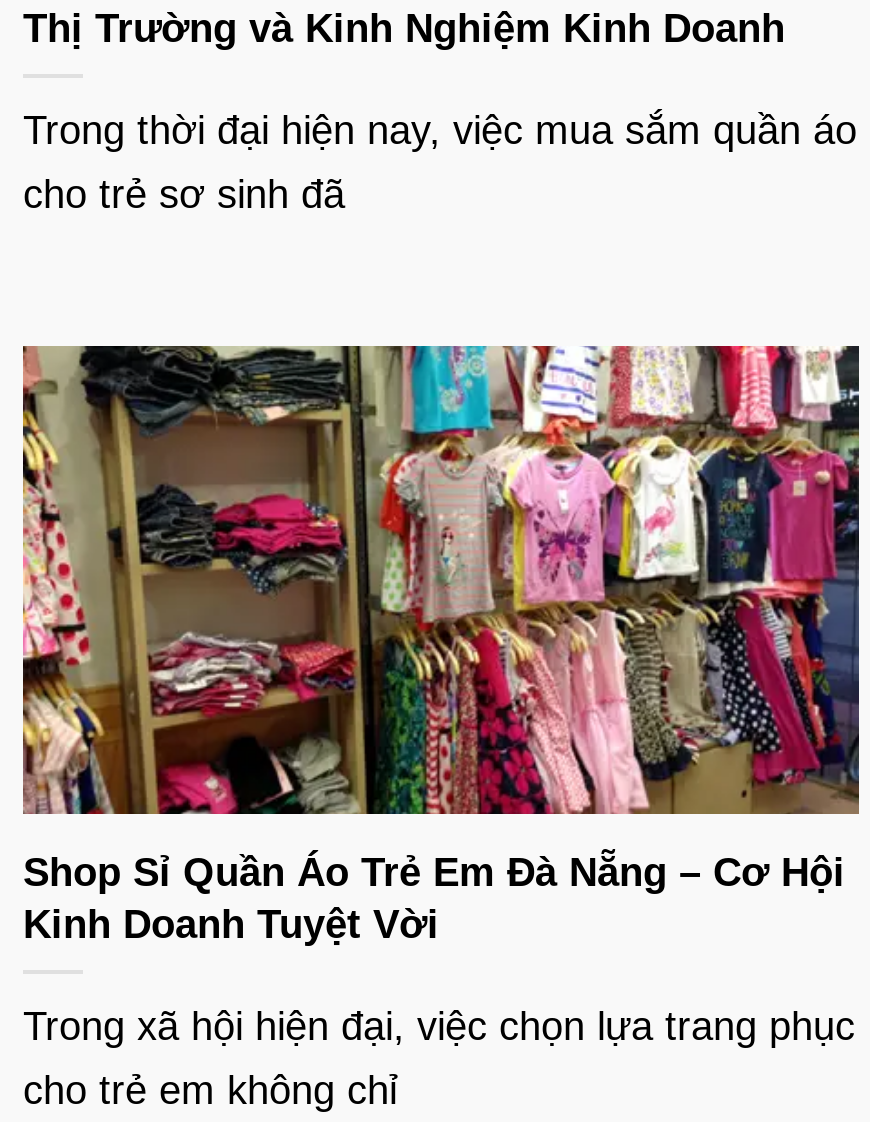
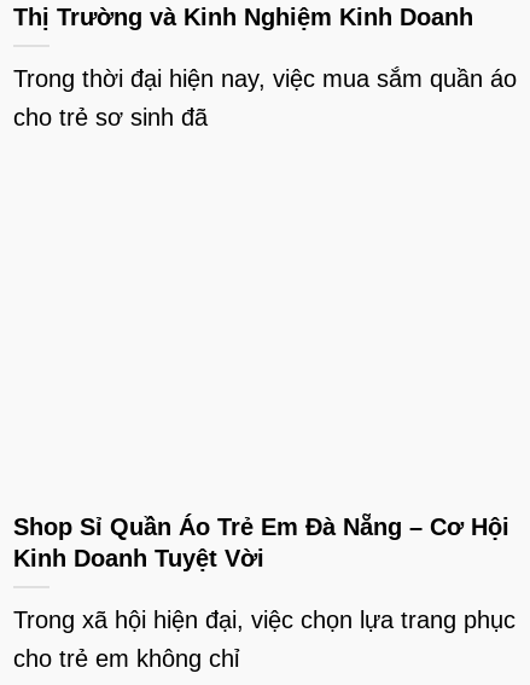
[21,344,861,816] [image] -> none

